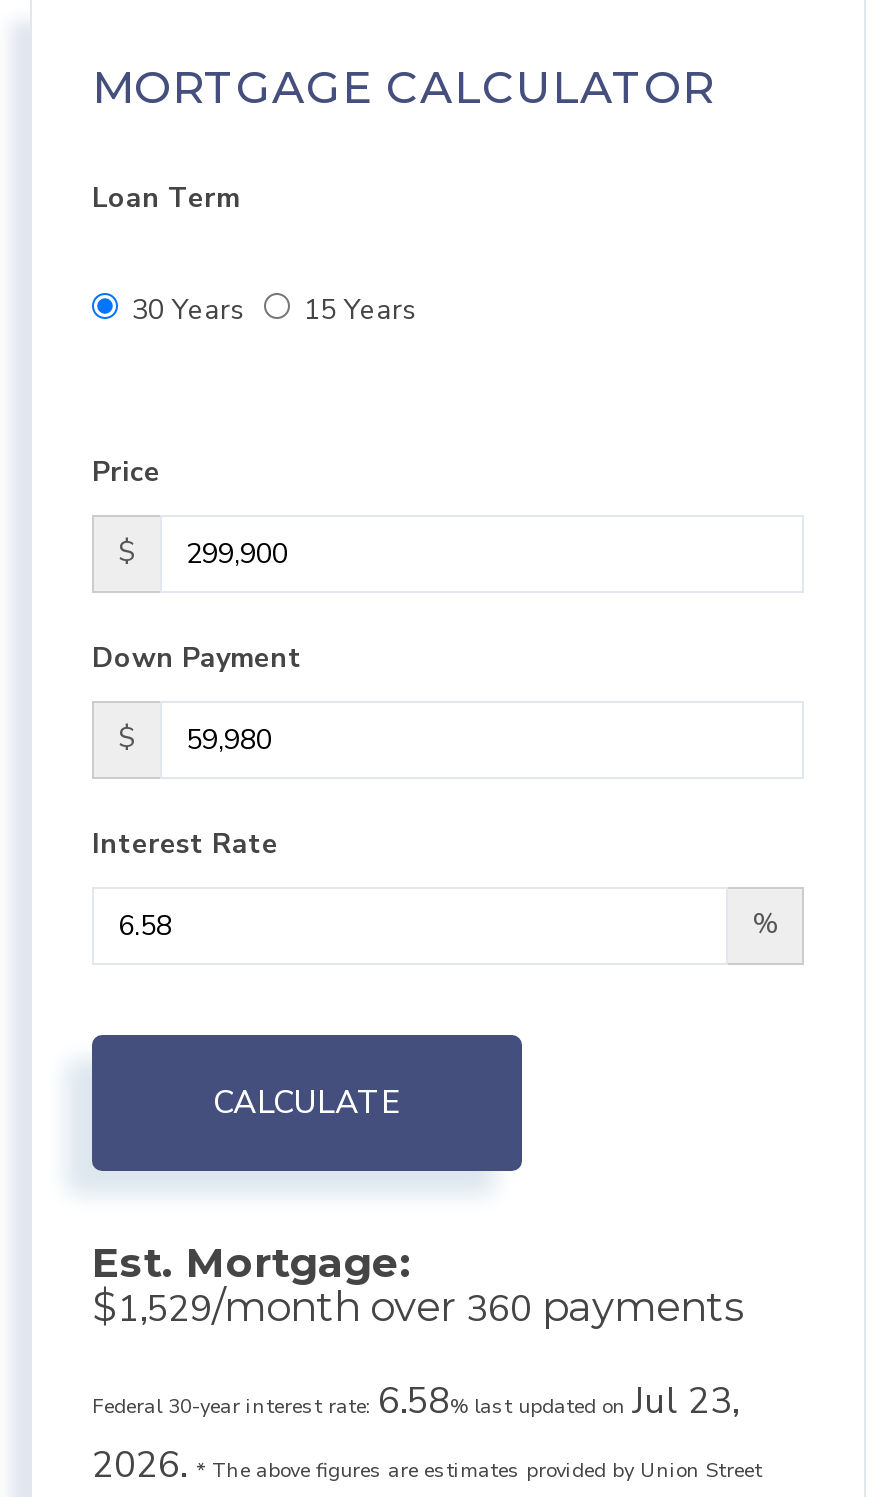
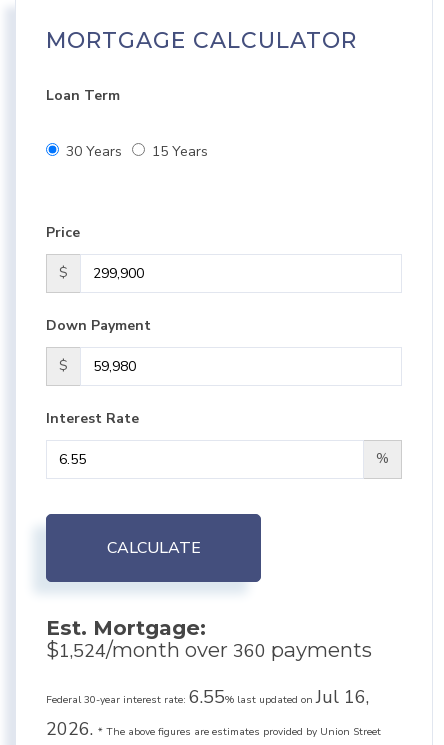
[92,1281,744,1333] $1,529/month over 360 payments -> [46,637,372,663] $1,524/month over 360 payments
[92,1377,738,1425] Federal 30-year interest rate: 6.58% last updated on Jul 23, -> [46,685,369,709] Federal 30-year interest rate: 6.55% last updated on Jul 16,

